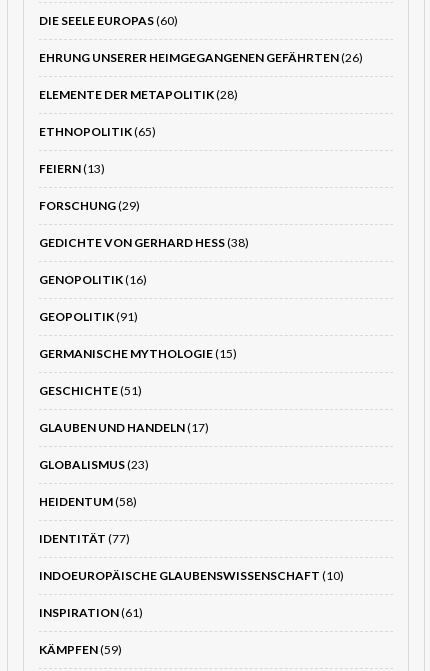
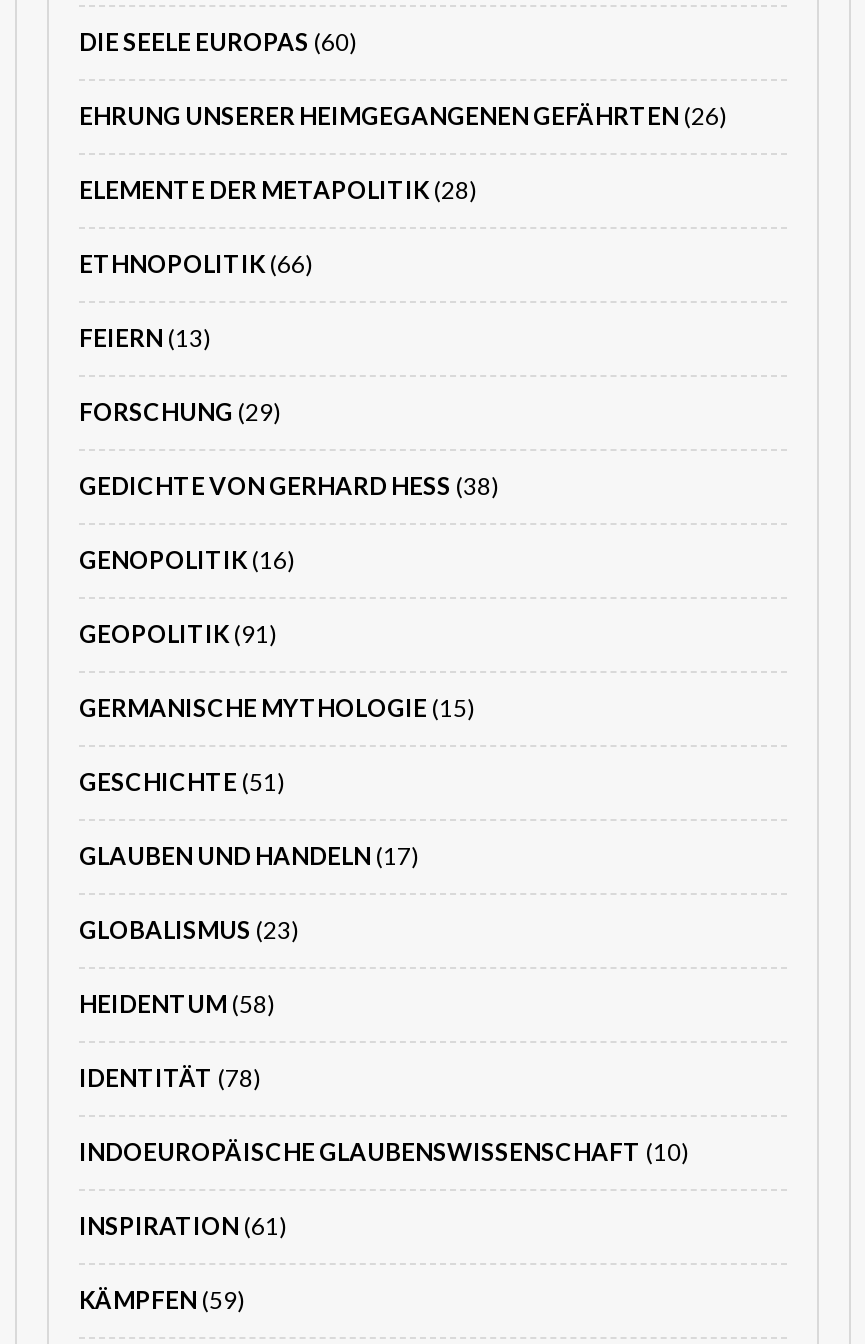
[39,124,156,139] ETHNOPOLITIK (65) -> [79,249,313,279] ETHNOPOLITIK (66)
[39,531,130,546] IDENTITÄT (77) -> [79,1063,261,1093] IDENTITÄT (78)

